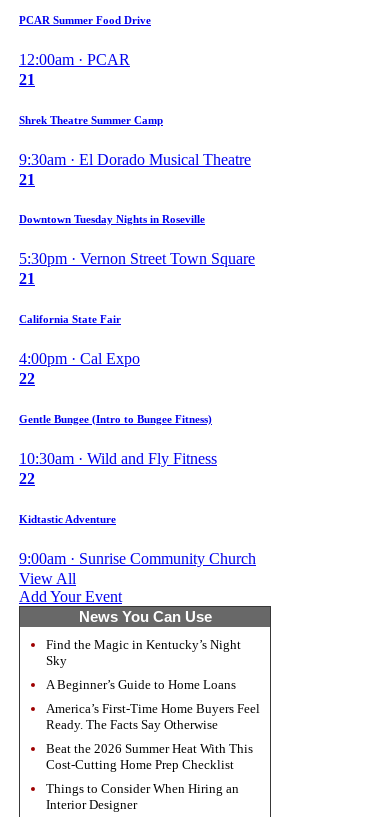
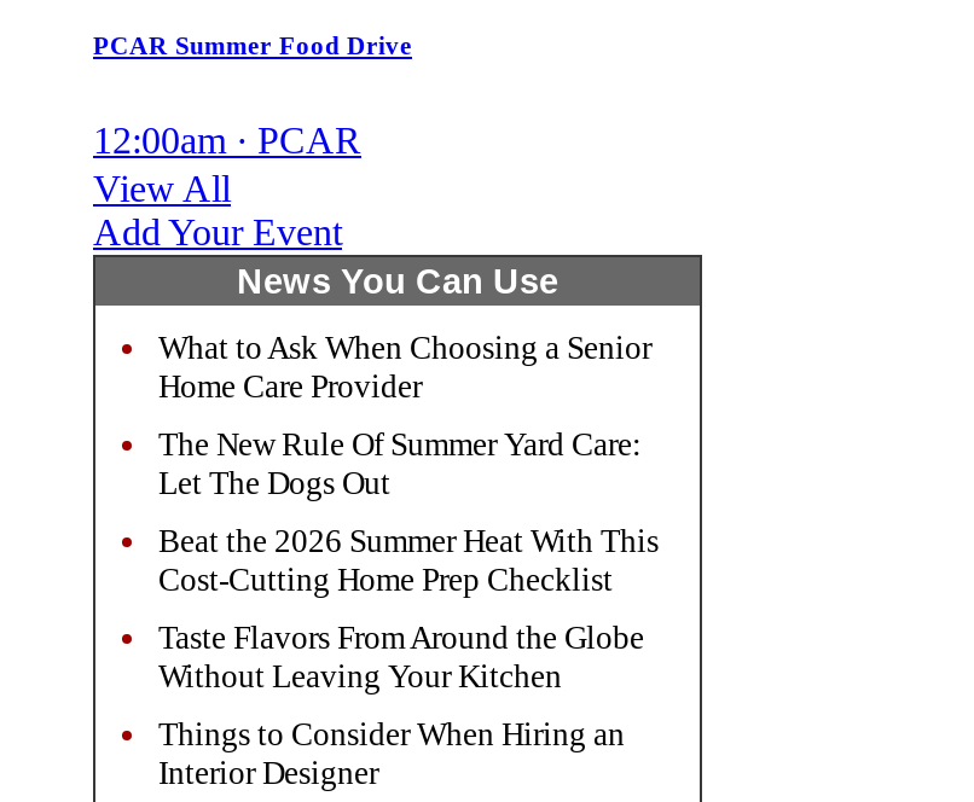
[19,71,256,567] 21 | Shrek Theatre Summer Camp | 9:30am · El Dorado Musical Theatre | 21 | Downtown Tuesday Nights in Roseville | 5:30pm · Vernon Street Town Square | 21 | California State Fair | 4:00pm · Cal Expo | 22 | Gentle Bungee (Intro to Bungee Fitness) | 10:30am · Wild and Fly Fitness | 22 | Kidtastic Adventure | 9:00am · Sunrise Community Church -> none
moved [19,570,211,625] -> [93,168,558,301]: View All | Add Your Event | News You Can Use
[46,637,260,732] Find the Magic in Kentucky’s Night | Sky | A Beginner’s Guide to Home Loans | America’s First-Time Home Buyers Feel | Ready. The Facts Say Otherwise -> [158,330,651,501] What to Ask When Choosing a Senior | Home Care Provider | The New Rule Of Summer Yard Care: | Let The Dogs Out
moved [46,741,253,772] -> [158,523,659,598]: Beat the 2026 Summer Heat With This | Cost-Cutting Home Prep Checklist
none -> [158,620,644,695] Taste Flavors From Around the Globe | Without Leaving Your Kitchen

